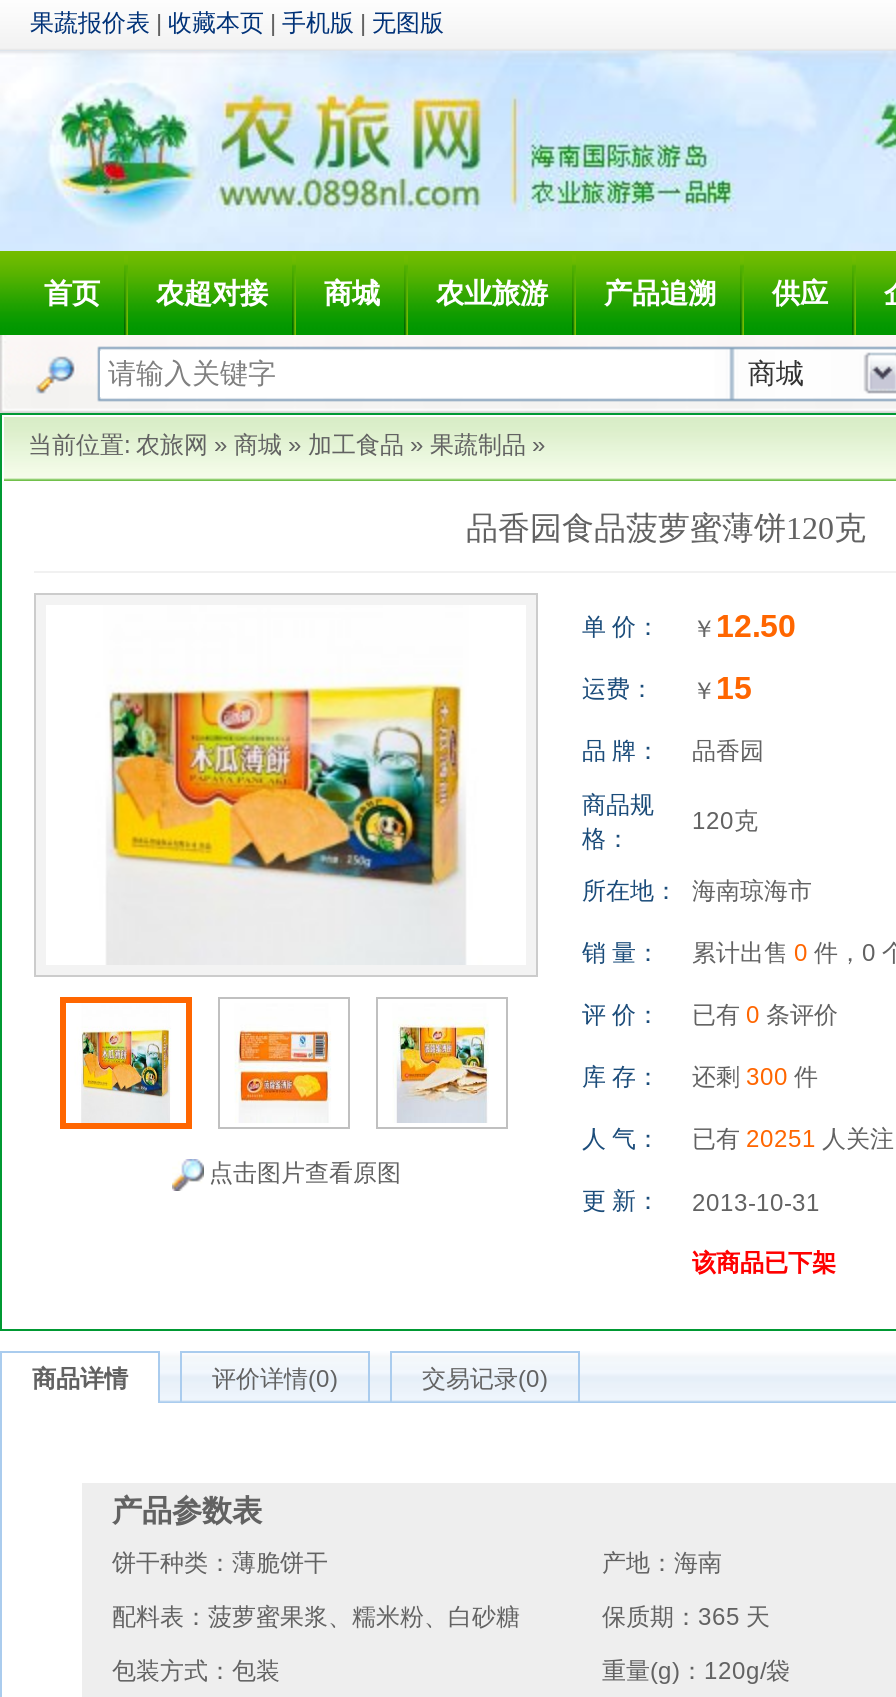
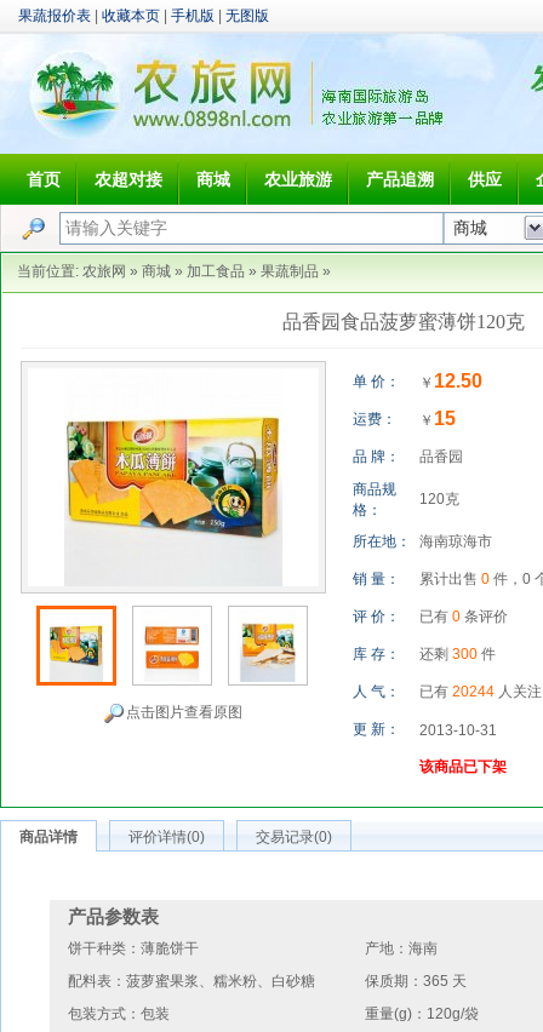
[582,1125,894,1153] 人 气： 已有20251人关注 -> [353,683,542,700] 人 气： 已有20244人关注

